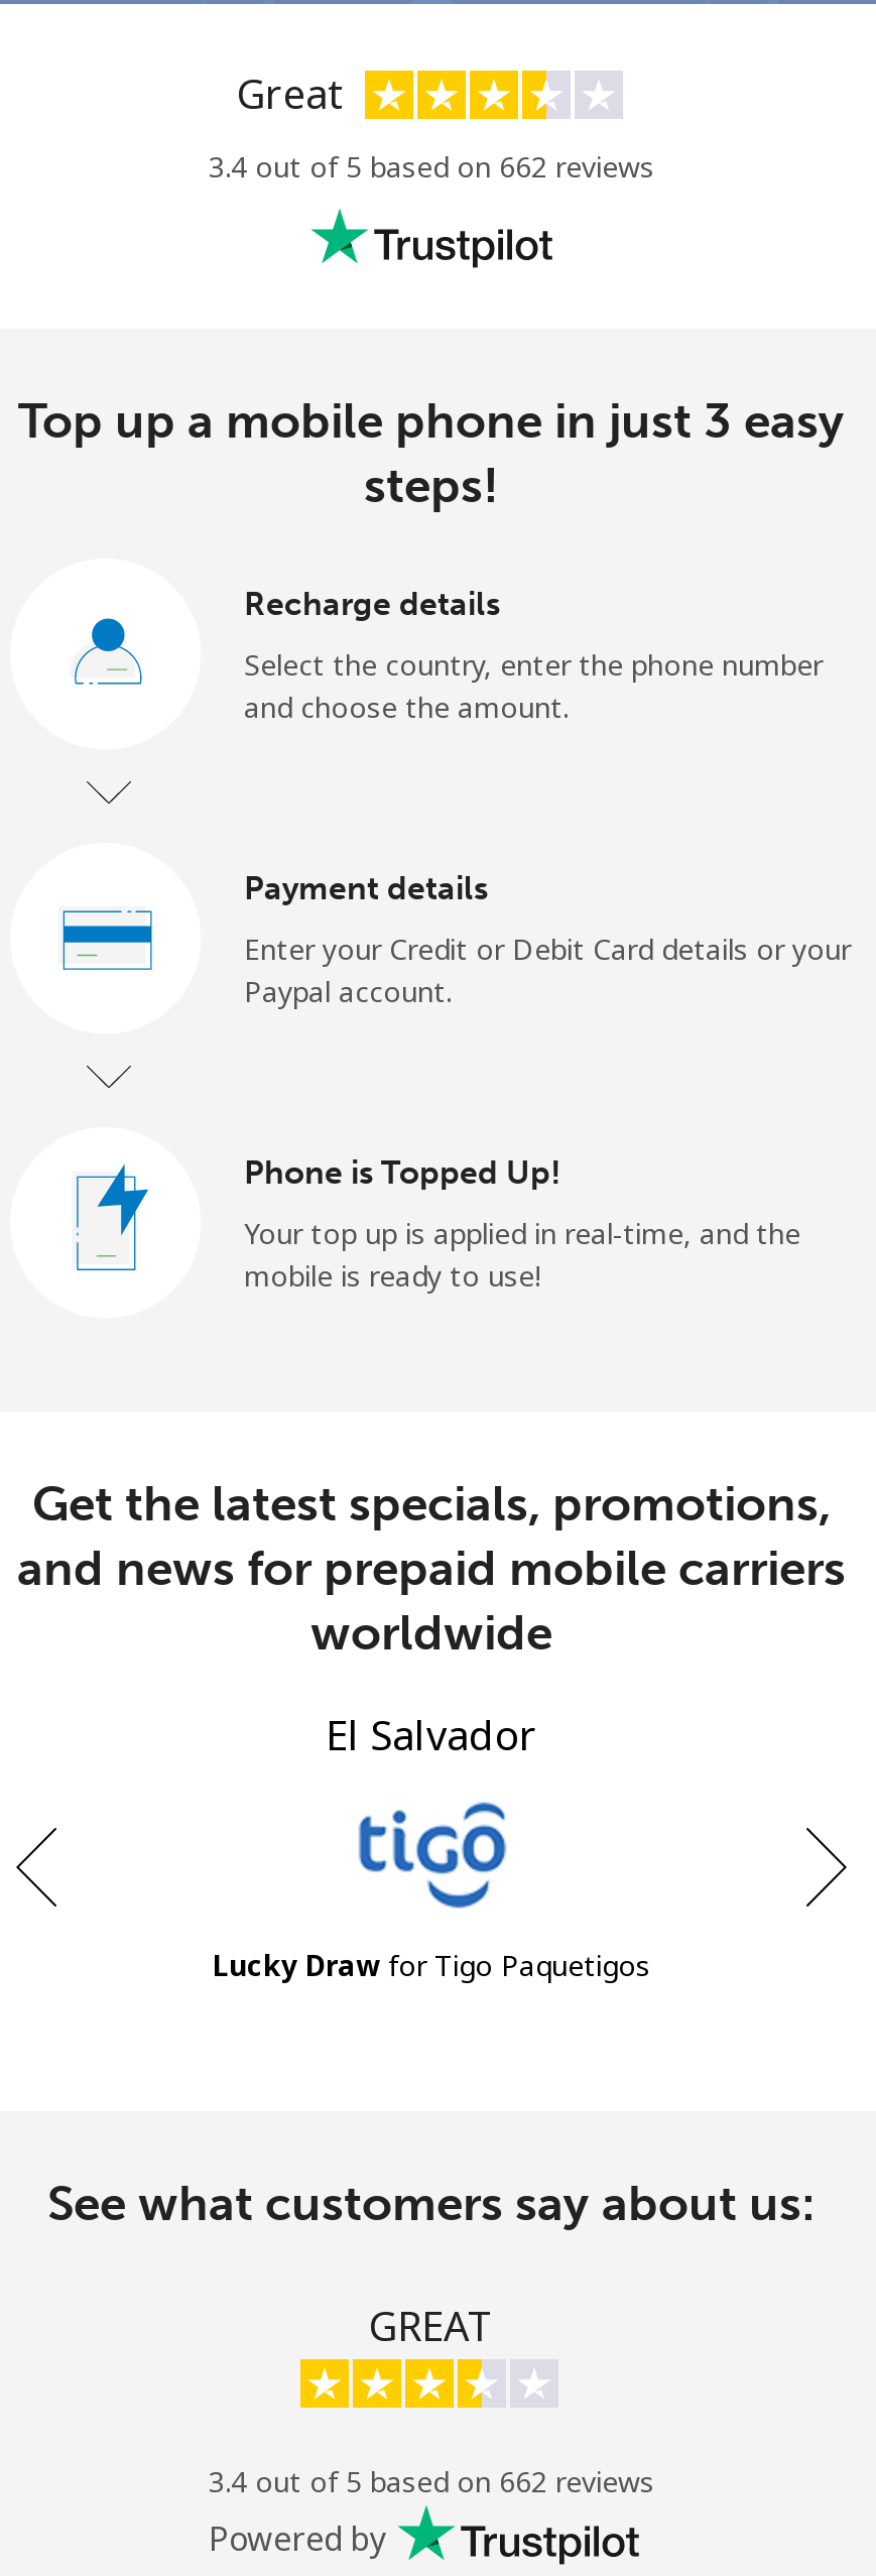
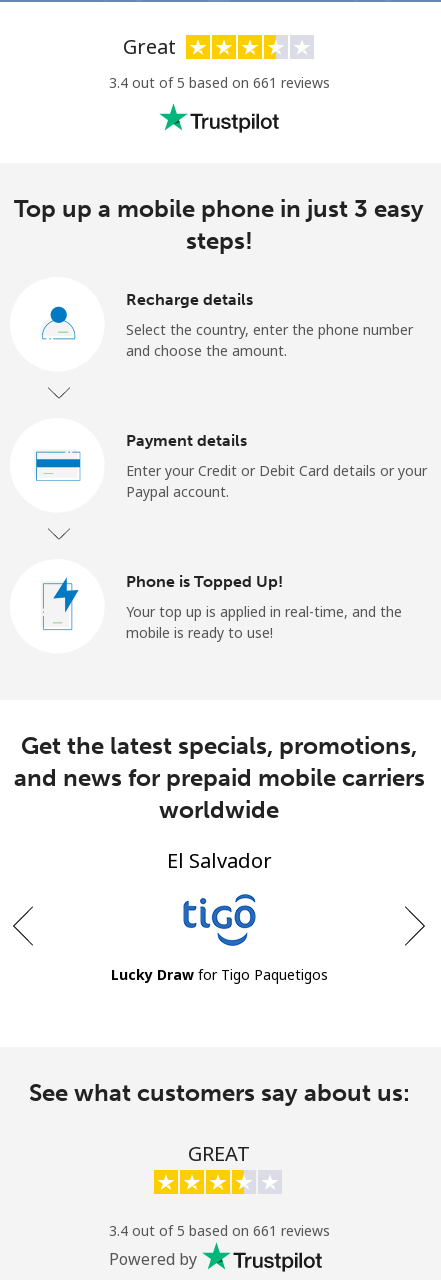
[209,147,654,185] 3.4 out of 5 based on 662 reviews -> [108,73,329,92] 3.4 out of 5 based on 661 reviews
[209,2462,654,2500] 3.4 out of 5 based on 662 reviews -> [108,1221,329,1240] 3.4 out of 5 based on 661 reviews

